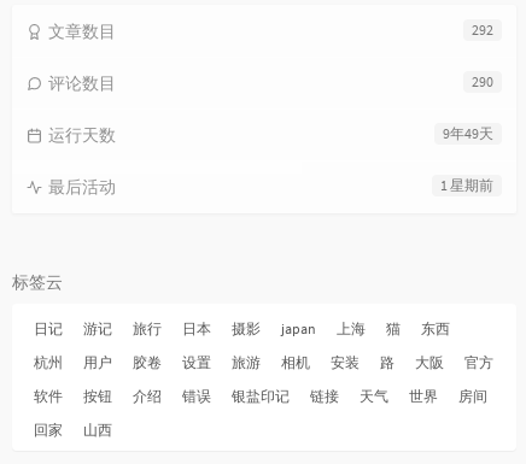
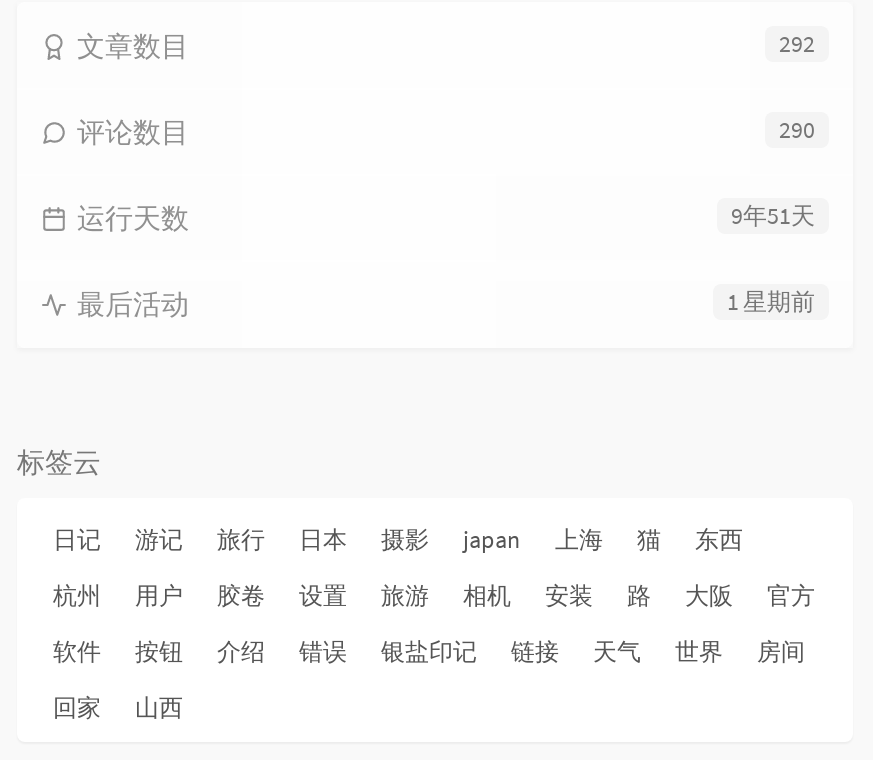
[443,124,493,142] 9年49天 -> [731,200,815,230] 9年51天

